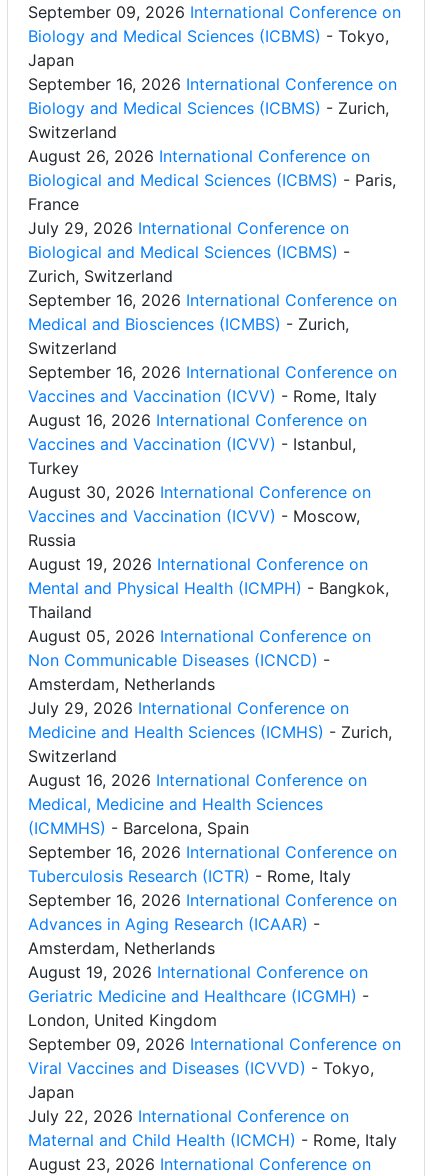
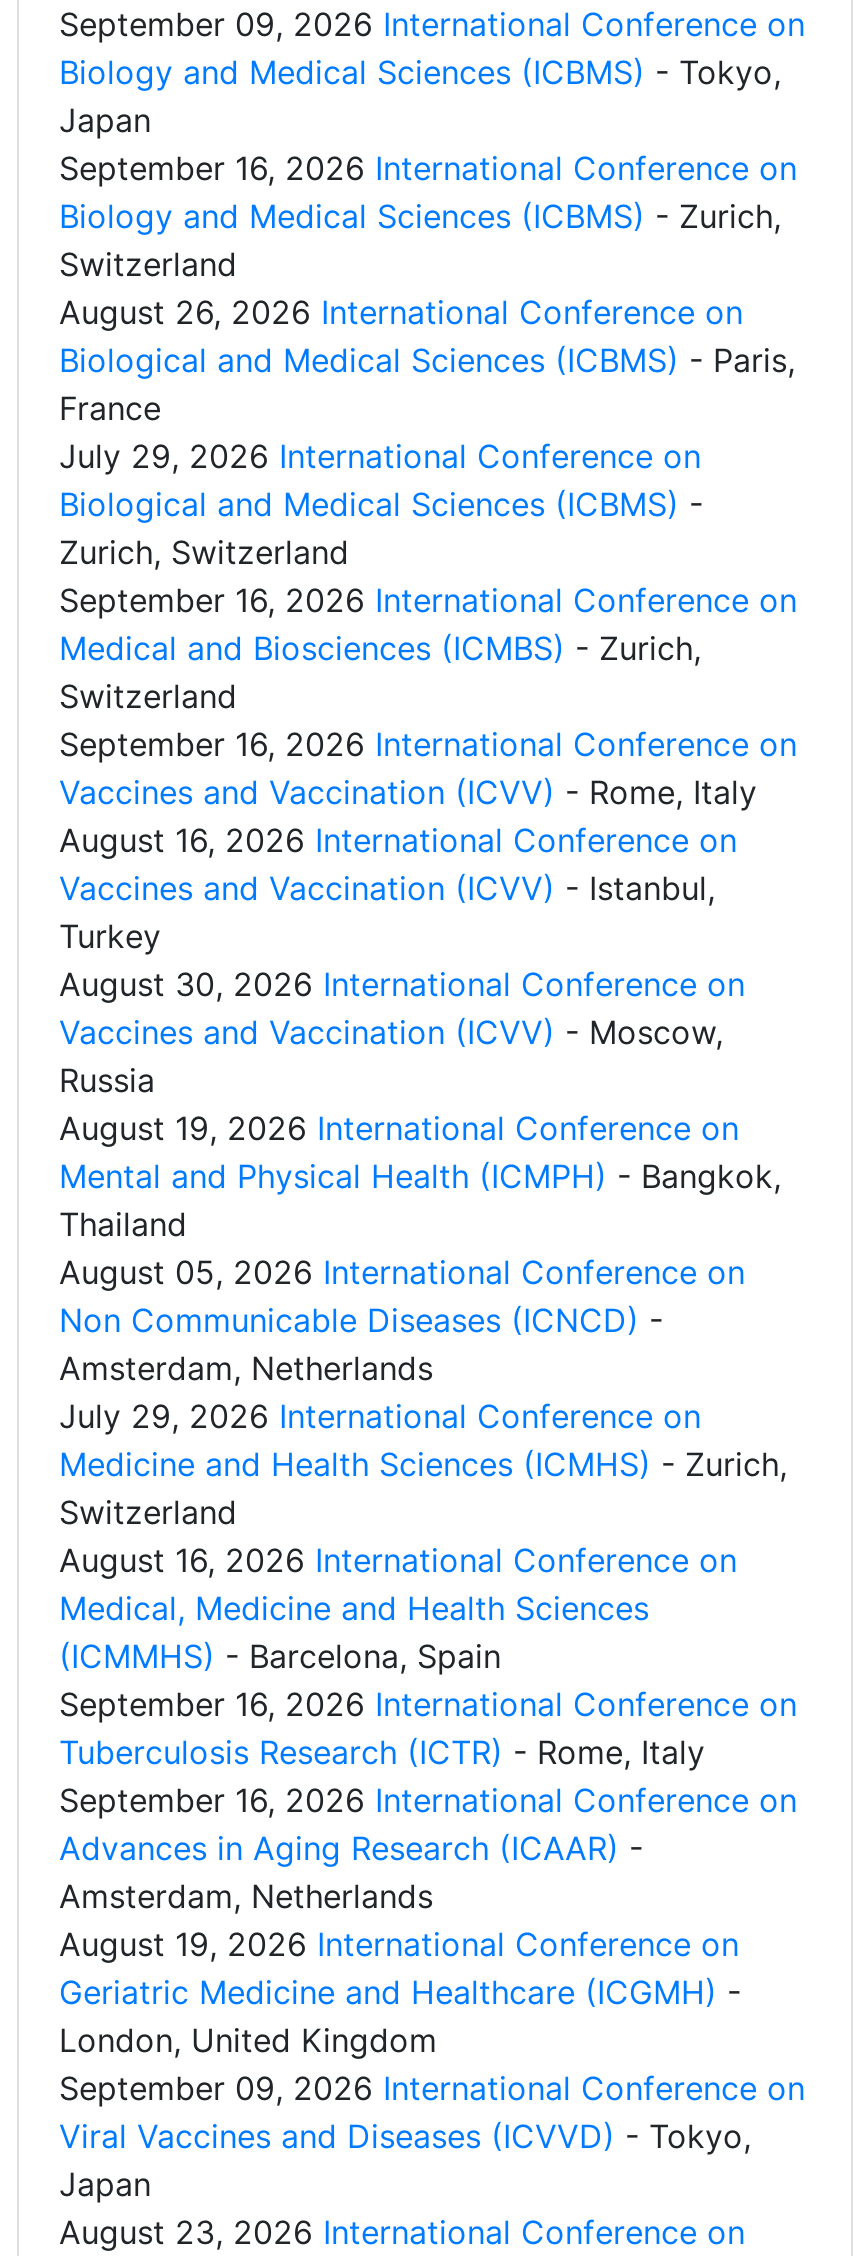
[28,1106,397,1150] July 22, 2026 International Conference on | Maternal and Child Health (ICMCH) - Rome, Italy -> none

